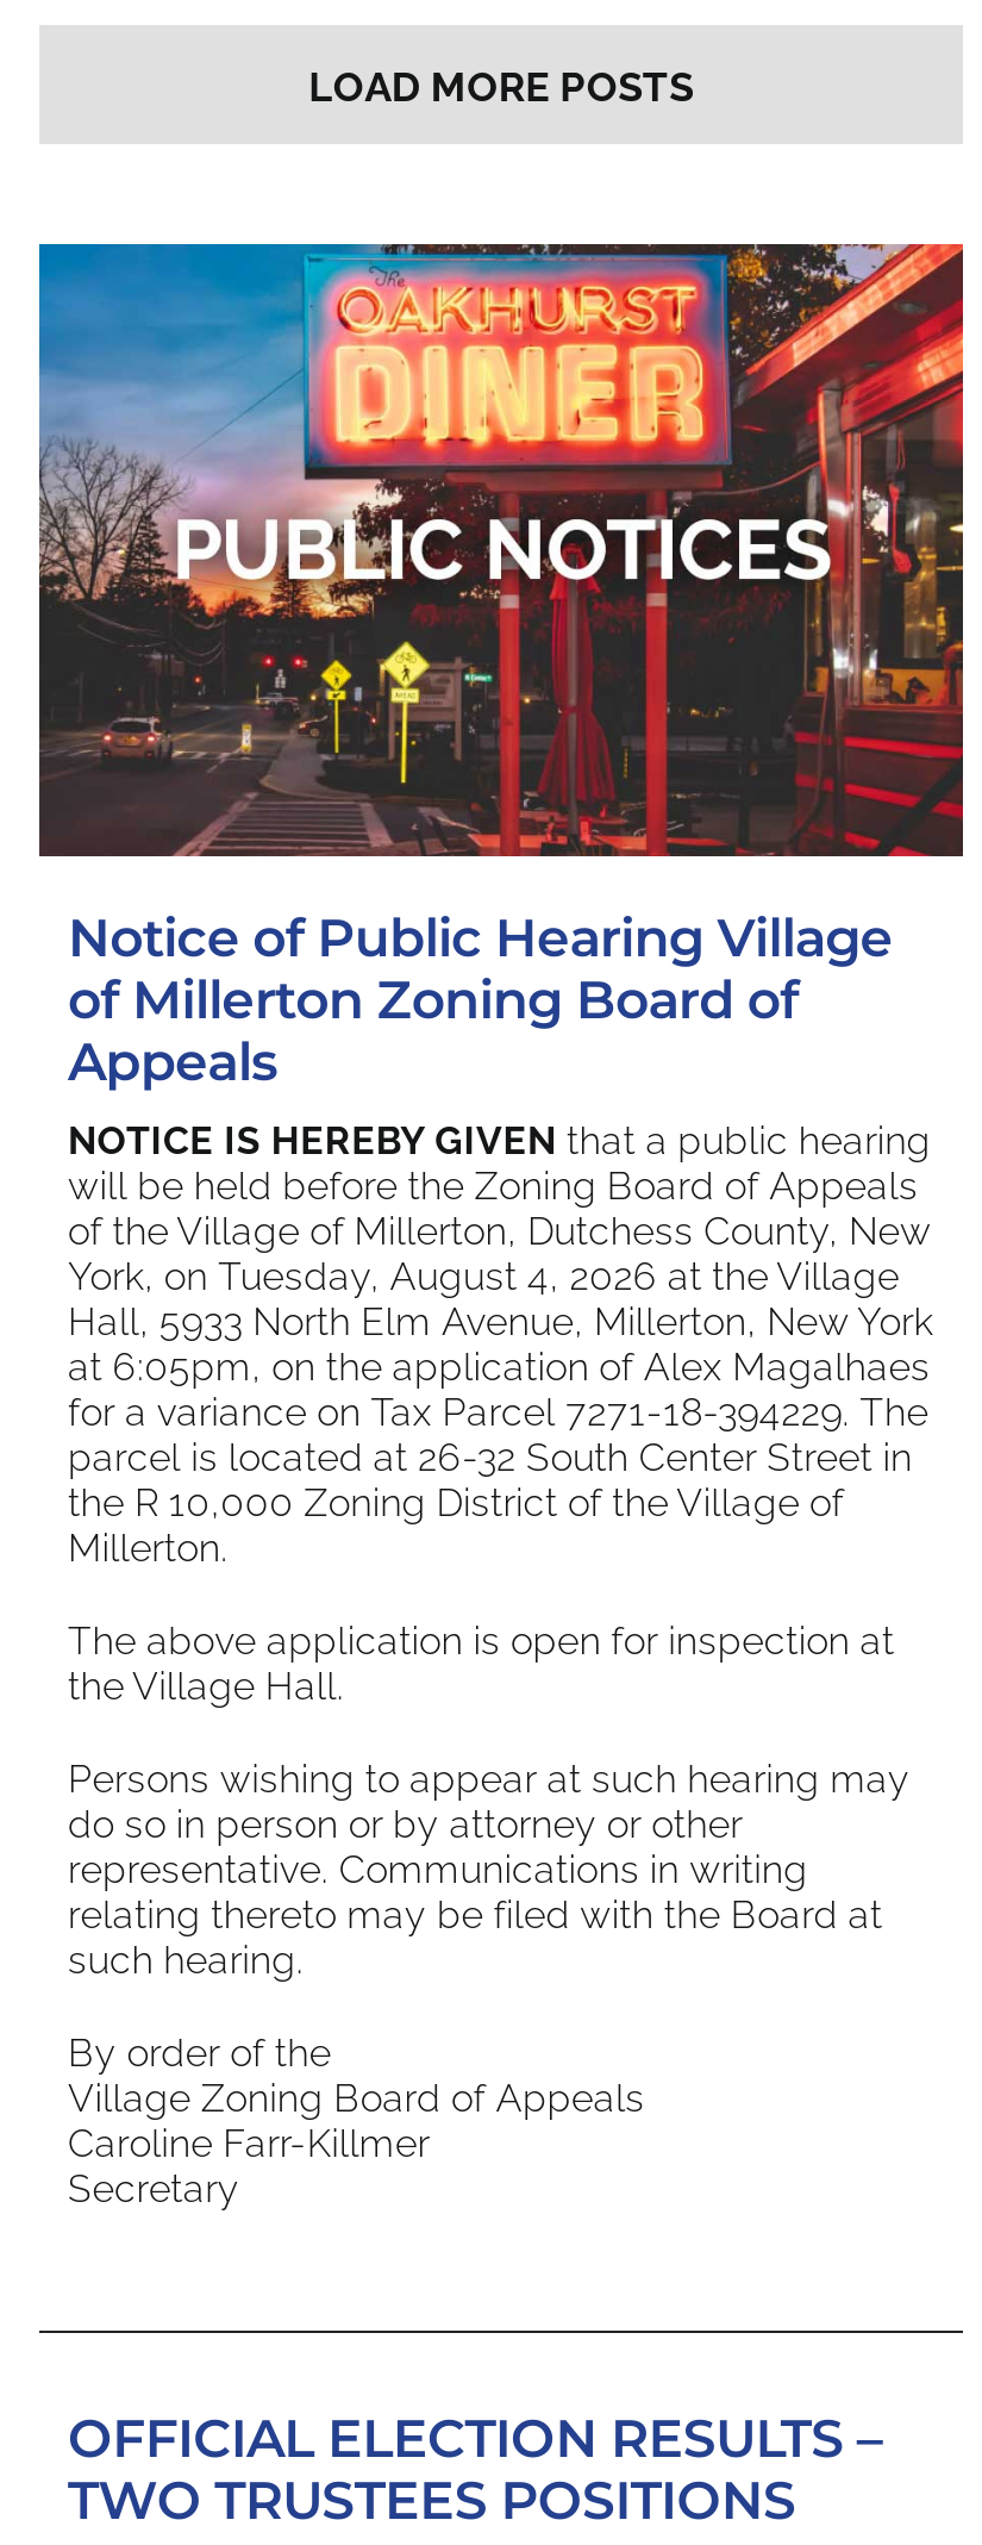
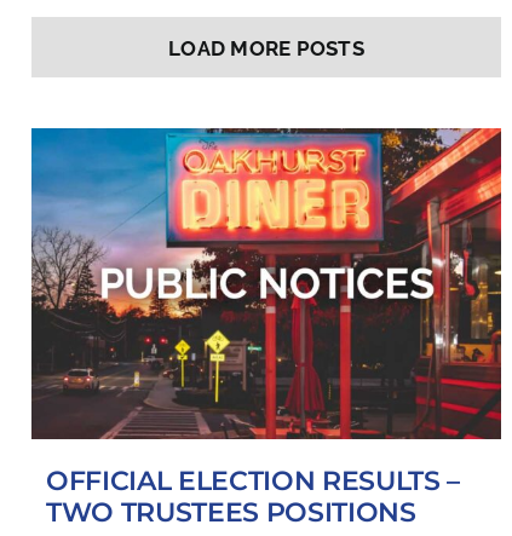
[68,906,933,2212] Notice of Public Hearing Village | of Millerton Zoning Board of | Appeals | NOTICE IS HEREBY GIVEN that a public hearing | will be held before the Zoning Board of Appeals | of the Village of Millerton, Dutchess County, New | York, on Tuesday, August 4, 2026 at the Village | Hall, 5933 North Elm Avenue, Millerton, New York | at 6:05pm, on the application of Alex Magalhaes | for a variance on Tax Parcel 7271-18-394229. The | parcel is located at 26-32 South Center Street in | the R 10,000 Zoning District of the Village of | Millerton. | The above application is open for inspection at | the Village Hall. | Persons wishing to appear at such hearing may | do so in person or by attorney or other | representative. Communications in writing | relating thereto may be filed with the Board at | such hearing. | By order of the | Village Zoning Board of Appeals | Caroline Farr-Killmer | Secretary -> none

